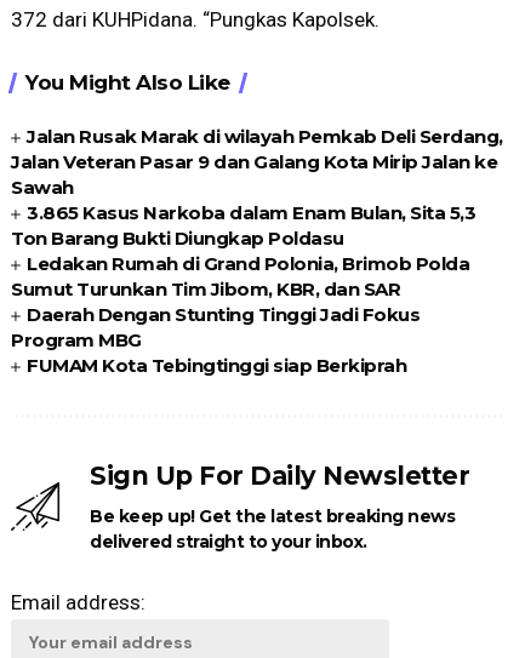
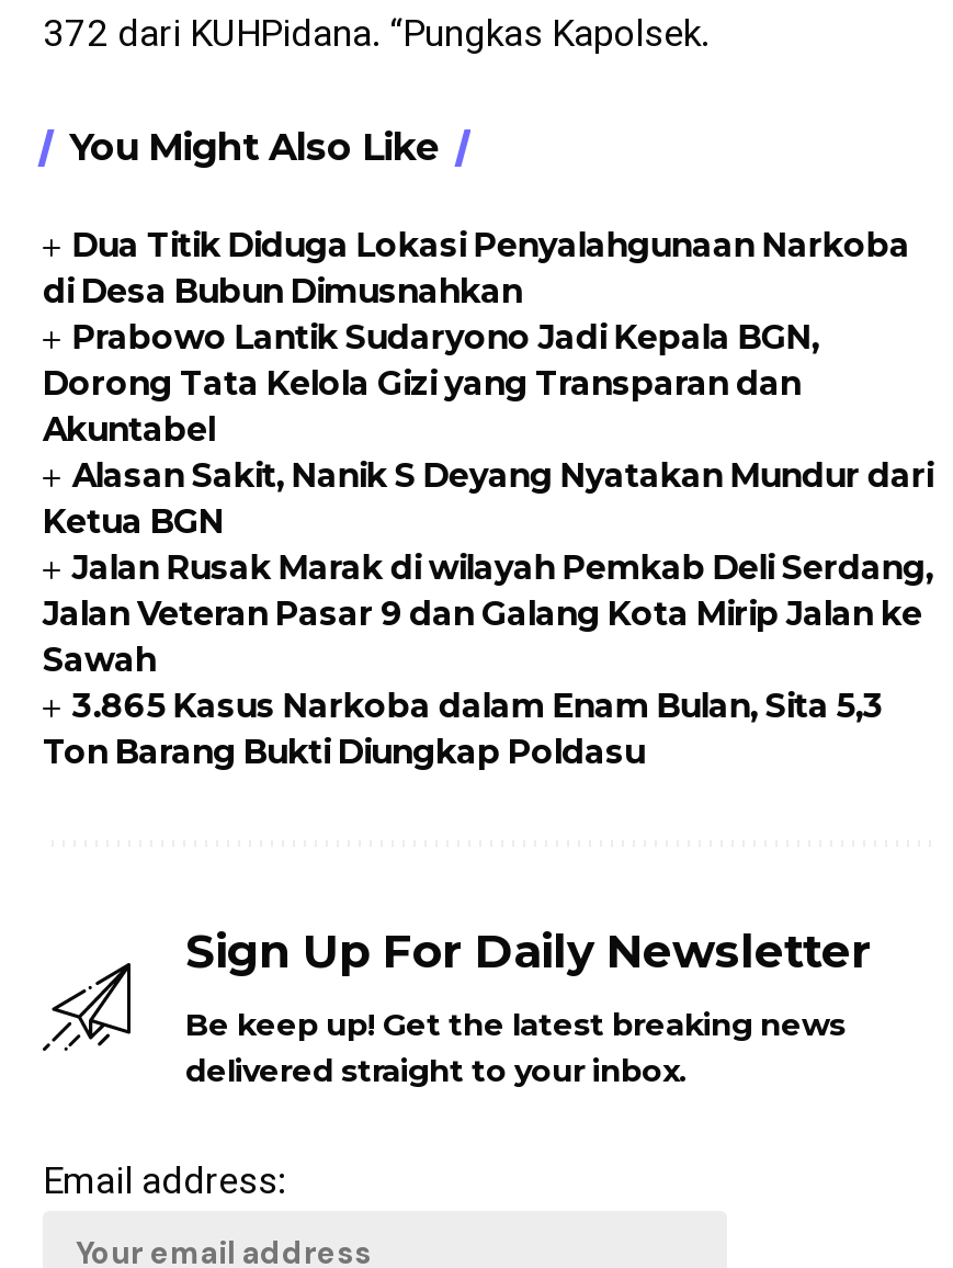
none -> [43,223,933,541] Dua Titik Diduga Lokasi Penyalahgunaan Narkoba | di Desa Bubun Dimusnahkan | Prabowo Lantik Sudaryono Jadi Kepala BGN, | Dorong Tata Kelola Gizi yang Transparan dan | Akuntabel | Alasan Sakit, Nanik S Deyang Nyatakan Mundur dari | Ketua BGN
moved [11,124,503,249] -> [43,546,933,772]: Jalan Rusak Marak di wilayah Pemkab Deli Serdang, | Jalan Veteran Pasar 9 dan Galang Kota Mirip Jalan ke | Sawah | 3.865 Kasus Narkoba dalam Enam Bulan, Sita 5,3 | Ton Barang Bukti Diungkap Poldasu
[11,252,470,377] Ledakan Rumah di Grand Polonia, Brimob Polda | Sumut Turunkan Tim Jibom, KBR, dan SAR | Daerah Dengan Stunting Tinggi Jadi Fokus | Program MBG | FUMAM Kota Tebingtinggi siap Berkiprah -> none

